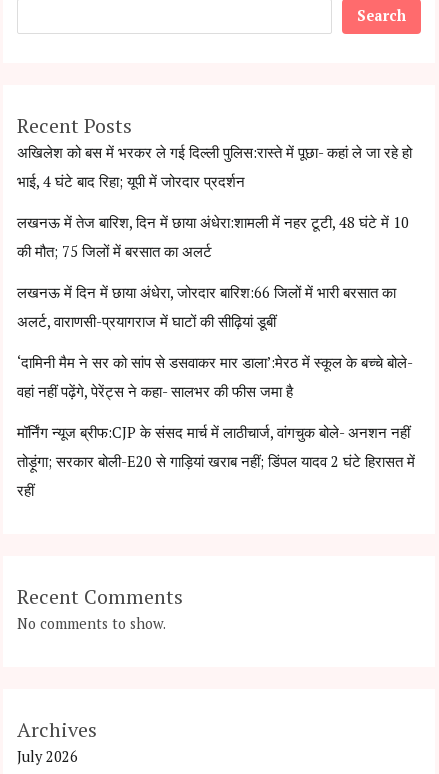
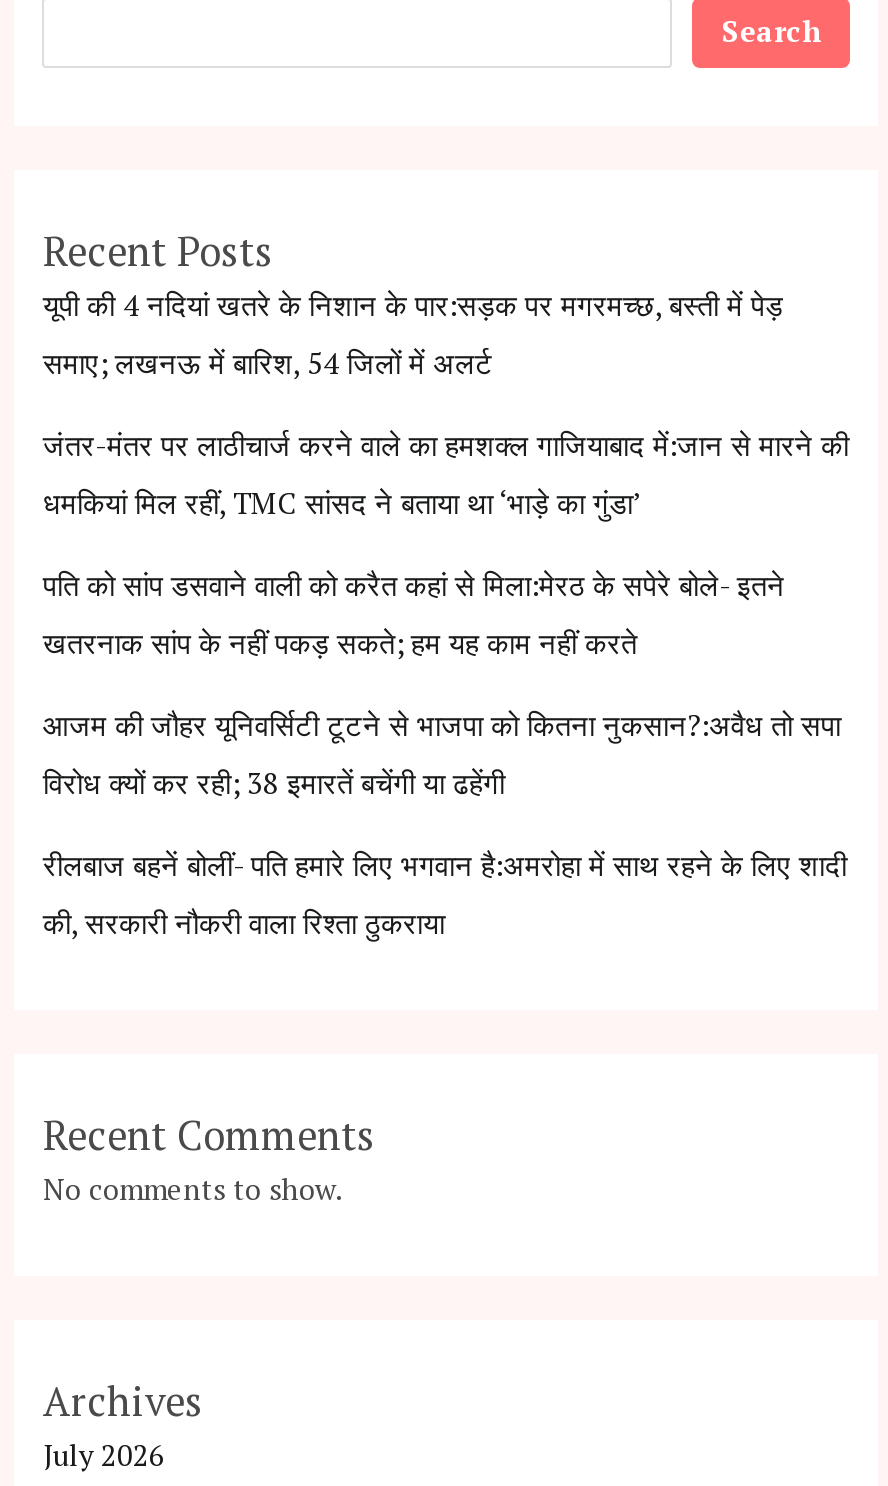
[17,143,415,500] अखिलेश को बस में भरकर ले गई दिल्ली पुलिस:रास्ते में पूछा- कहां ले जा रहे हो | भाई, 4 घंटे बाद रिहा; यूपी में जोरदार प्रदर्शन | लखनऊ में तेज बारिश, दिन में छाया अंधेरा:शामली में नहर टूटी, 48 घंटे में 10 | की मौत; 75 जिलों में बरसात का अलर्ट | लखनऊ में दिन में छाया अंधेरा, जोरदार बारिश:66 जिलों में भारी बरसात का | अलर्ट, वाराणसी-प्रयागराज में घाटों की सीढ़ियां डूबीं | ‘दामिनी मैम ने सर को सांप से डसवाकर मार डाला’:मेरठ में स्कूल के बच्चे बोले- | वहां नहीं पढ़ेंगे, पेरेंट्स ने कहा- सालभर की फीस जमा है | मॉर्निंग न्यूज ब्रीफ:CJP के संसद मार्च में लाठीचार्ज, वांगचुक बोले- अनशन नहीं | तोड़ूंगा; सरकार बोली-E20 से गाड़ियां खराब नहीं; डिंपल यादव 2 घंटे हिरासत में | रहीं -> [43,286,849,942] यूपी की 4 नदियां खतरे के निशान के पार:सड़क पर मगरमच्छ, बस्ती में पेड़ | समाए; लखनऊ में बारिश, 54 जिलों में अलर्ट | जंतर-मंतर पर लाठीचार्ज करने वाले का हमशक्ल गाजियाबाद में:जान से मारने की | धमकियां मिल रहीं, TMC सांसद ने बताया था ‘भाड़े का गुंडा’ | पति को सांप डसवाने वाली को करैत कहां से मिला:मेरठ के सपेरे बोले- इतने | खतरनाक सांप के नहीं पकड़ सकते; हम यह काम नहीं करते | आजम की जौहर यूनिवर्सिटी टूटने से भाजपा को कितना नुकसान?:अवैध तो सपा | विरोध क्यों कर रही; 38 इमारतें बचेंगी या ढहेंगी | रीलबाज बहनें बोलीं- पति हमारे लिए भगवान है:अमरोहा में साथ रहने के लिए शादी | की, सरकारी नौकरी वाला रिश्ता ठुकराया

